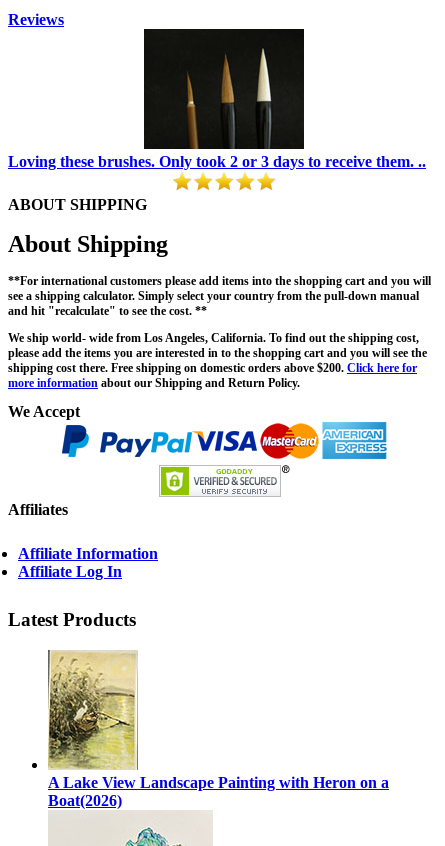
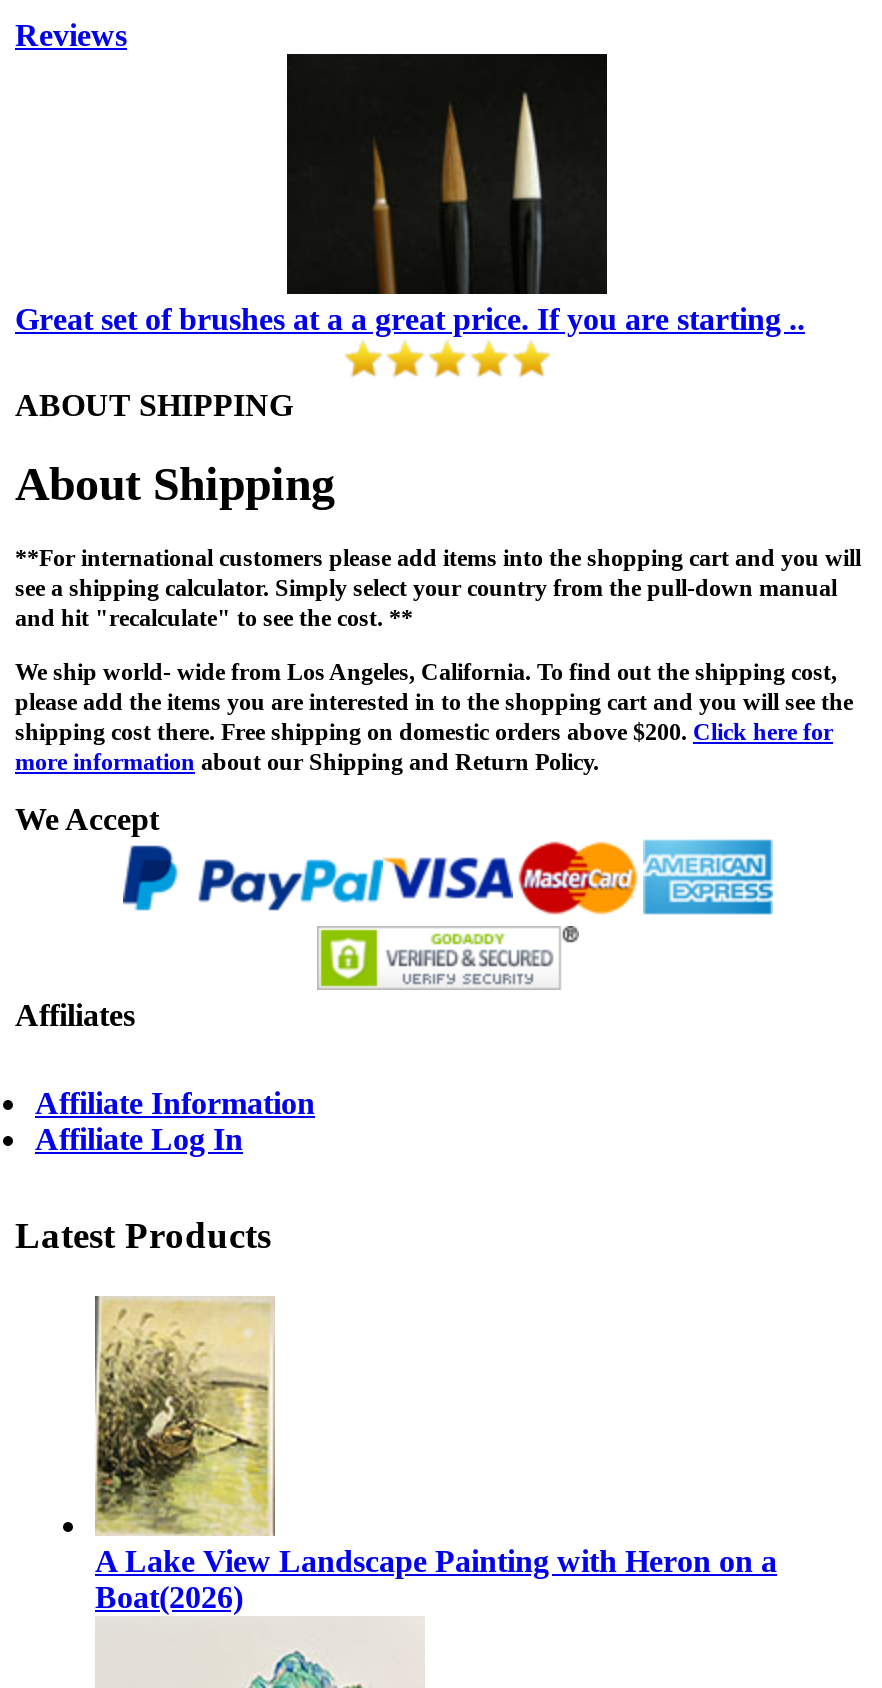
[8,153,426,170] Loving these brushes. Only took 2 or 3 days to receive them. .. -> [15,303,805,337] Great set of brushes at a a great price. If you are starting ..

